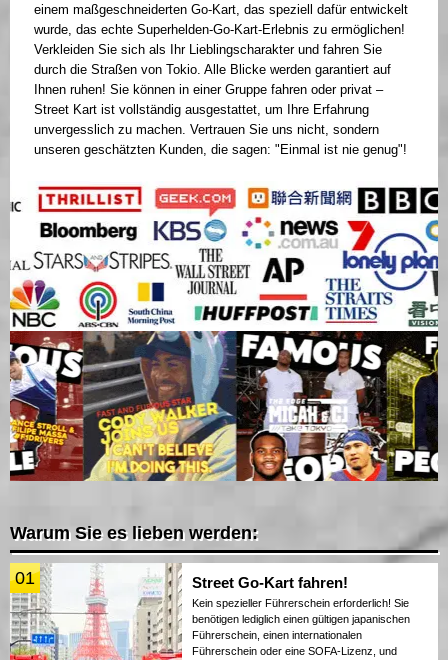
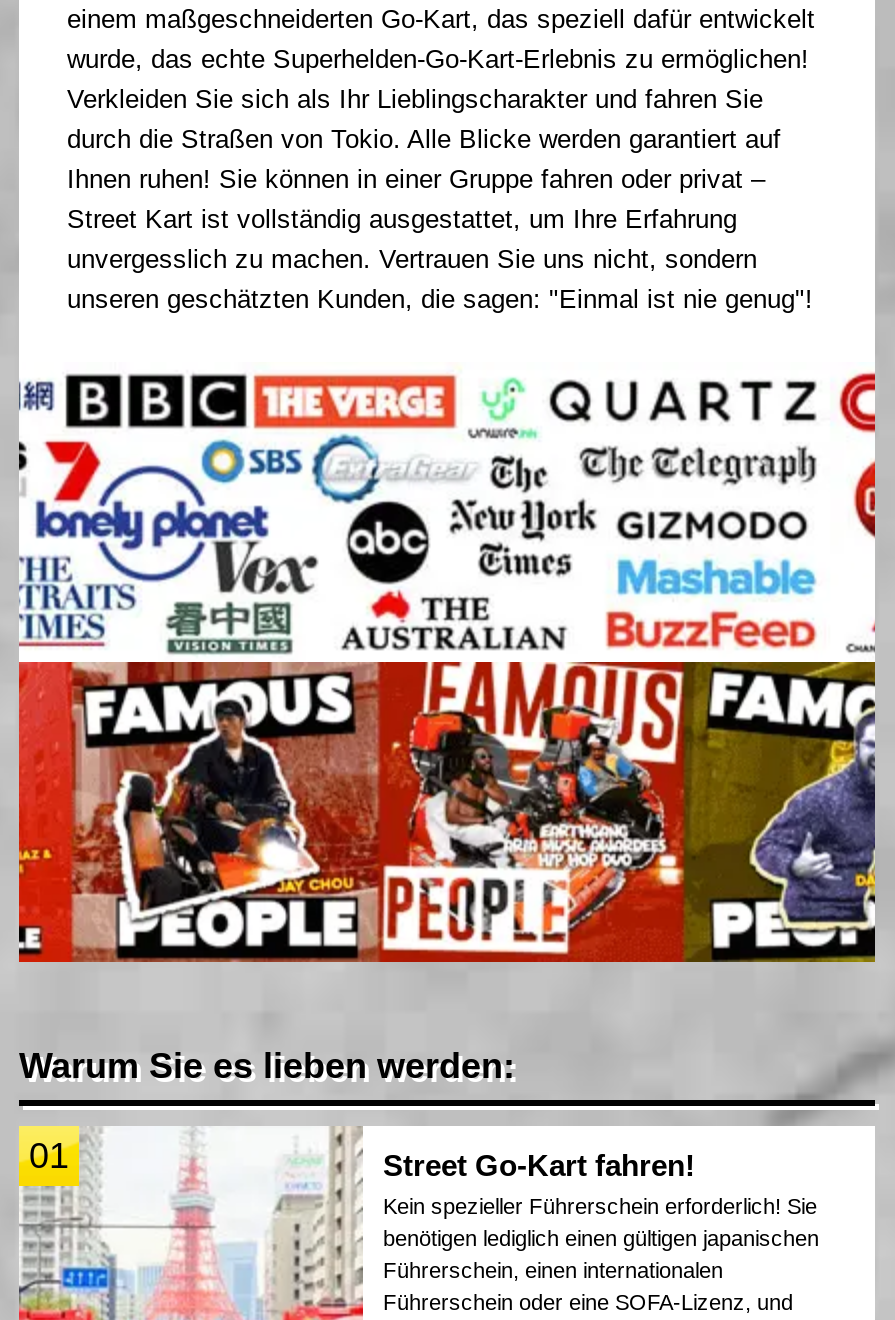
[9,185,439,482] [image] -> [17,372,877,964] [image]

